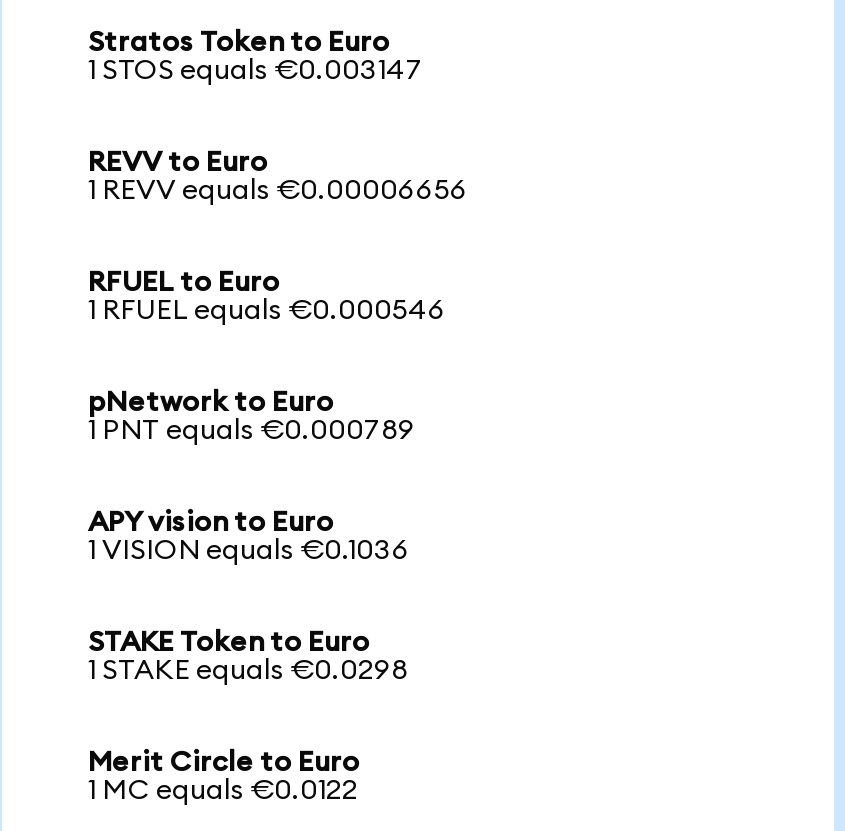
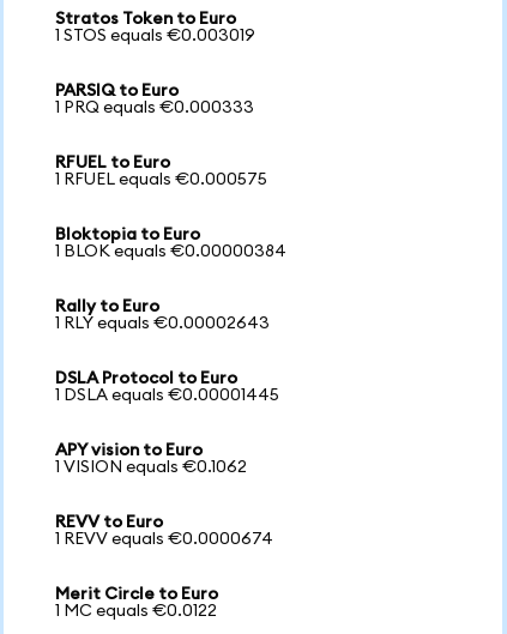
[88,57,424,85] 1 STOS equals €0.003147 -> [55,28,255,44] 1 STOS equals €0.003019
[88,149,268,177] REVV to Euro -> [55,83,179,99] PARSIQ to Euro
[88,177,468,205] 1 REVV equals €0.00006656 -> [55,99,254,116] 1 PRQ equals €0.000333
[88,297,446,445] 1 RFUEL equals €0.000546 | pNetwork to Euro | 1 PNT equals €0.000789 -> [55,171,286,404] 1 RFUEL equals €0.000575 | Bloktopia to Euro | 1 BLOK equals €0.00000384 | Rally to Euro | 1 RLY equals €0.00002643 | DSLA Protocol to Euro | 1 DSLA equals €0.00001445
[88,537,410,565] 1 VISION equals €0.1036 -> [55,459,247,476] 1 VISION equals €0.1062
[88,629,408,685] STAKE Token to Euro | 1 STAKE equals €0.0298 -> [55,514,273,548] REVV to Euro | 1 REVV equals €0.0000674

